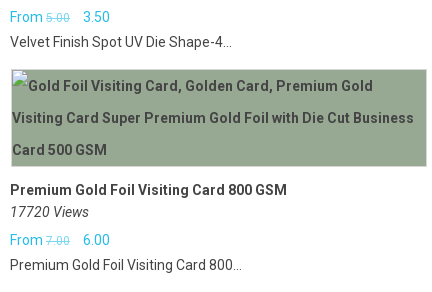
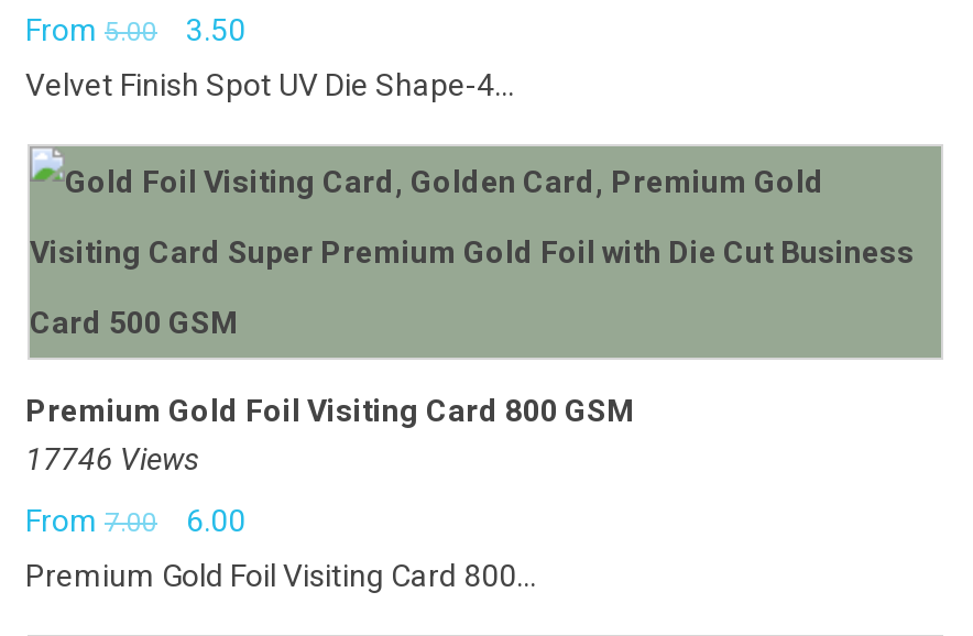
[10,204,89,220] 17720 Views -> [25,442,199,477] 17746 Views

